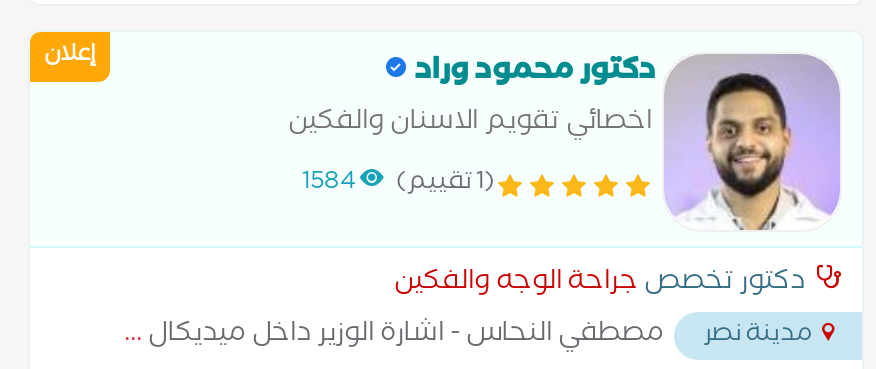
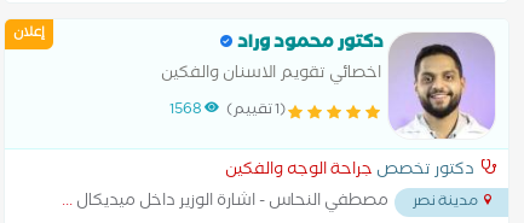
[302,162,356,208] 1584 -> [169,98,202,125] 1568

